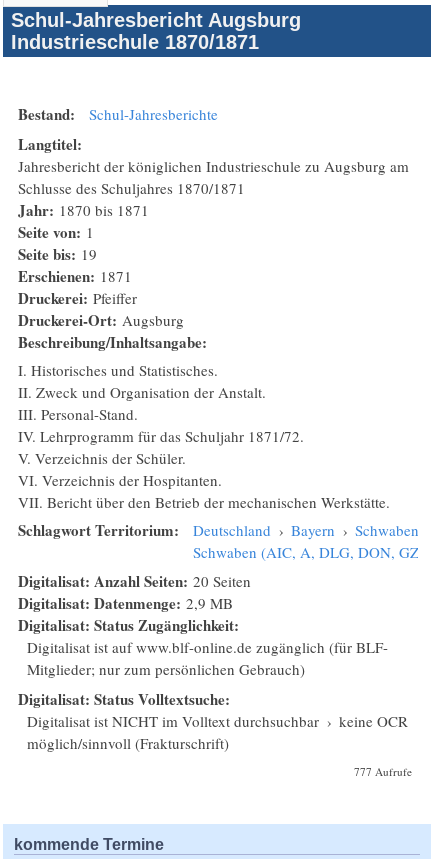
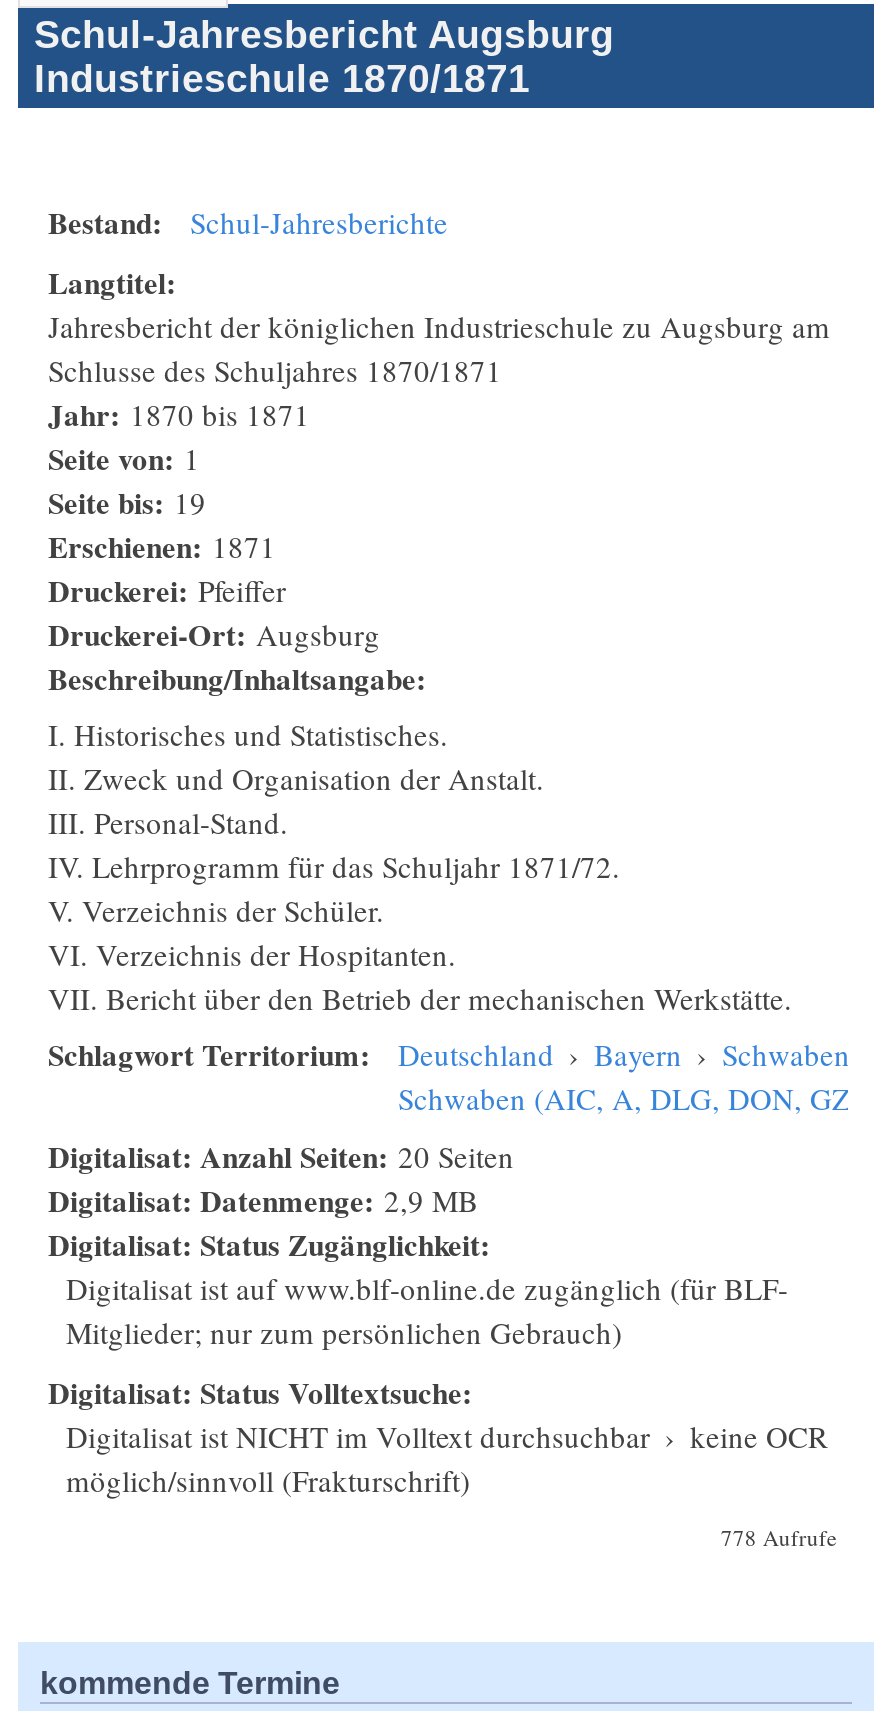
[354,764,412,779] 777 Aufrufe -> [721,1522,837,1552] 778 Aufrufe

